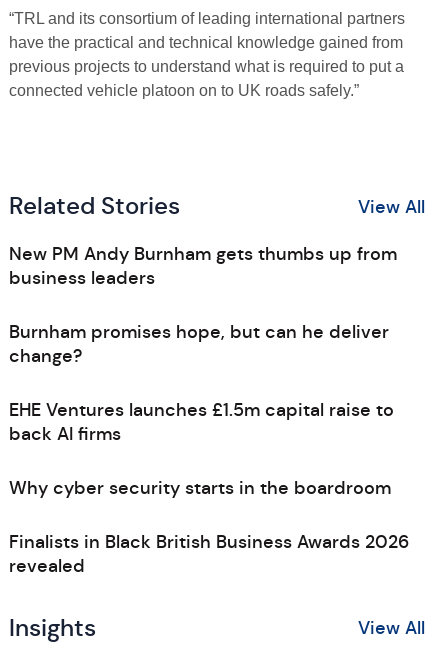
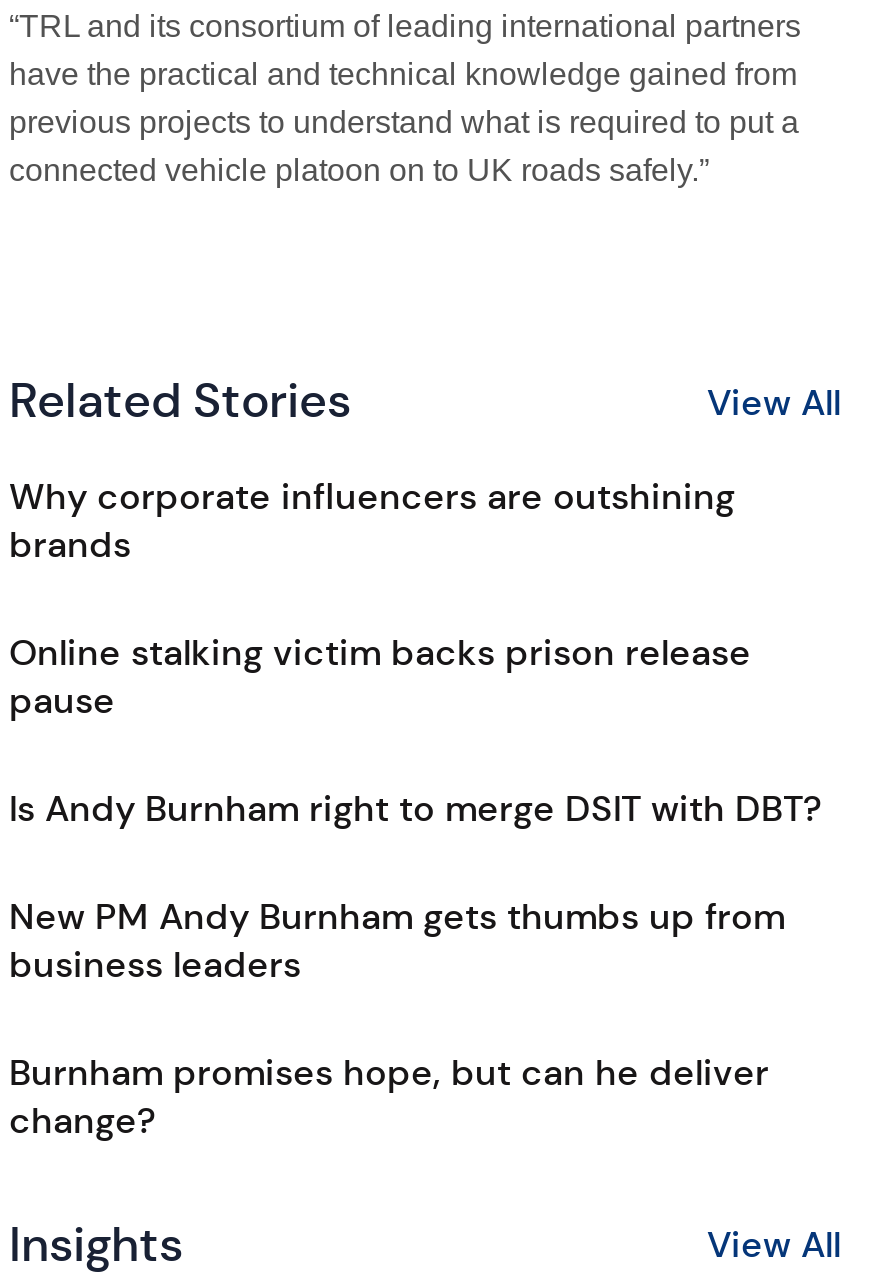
none -> [9,475,821,831] Why corporate influencers are outshining | brands | Online stalking victim backs prison release | pause | Is Andy Burnham right to merge DSIT with DBT?
moved [9,243,397,367] -> [9,895,785,1143]: New PM Andy Burnham gets thumbs up from | business leaders | Burnham promises hope, but can he deliver | change?
[9,399,409,577] EHE Ventures launches £1.5m capital raise to | back AI firms | Why cyber security starts in the boardroom | Finalists in Black British Business Awards 2026 | revealed -> none

